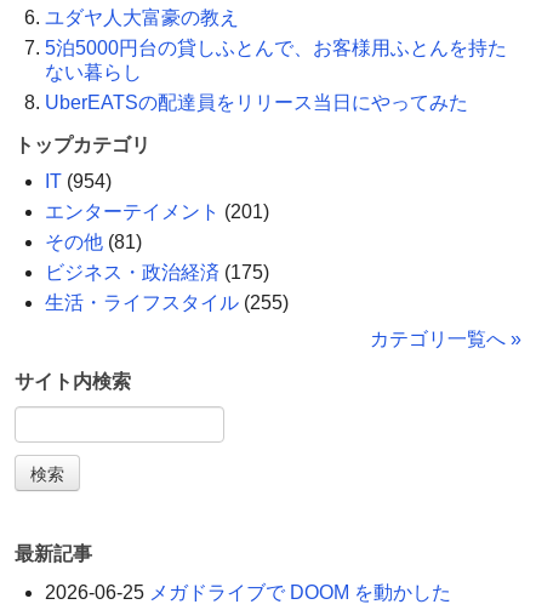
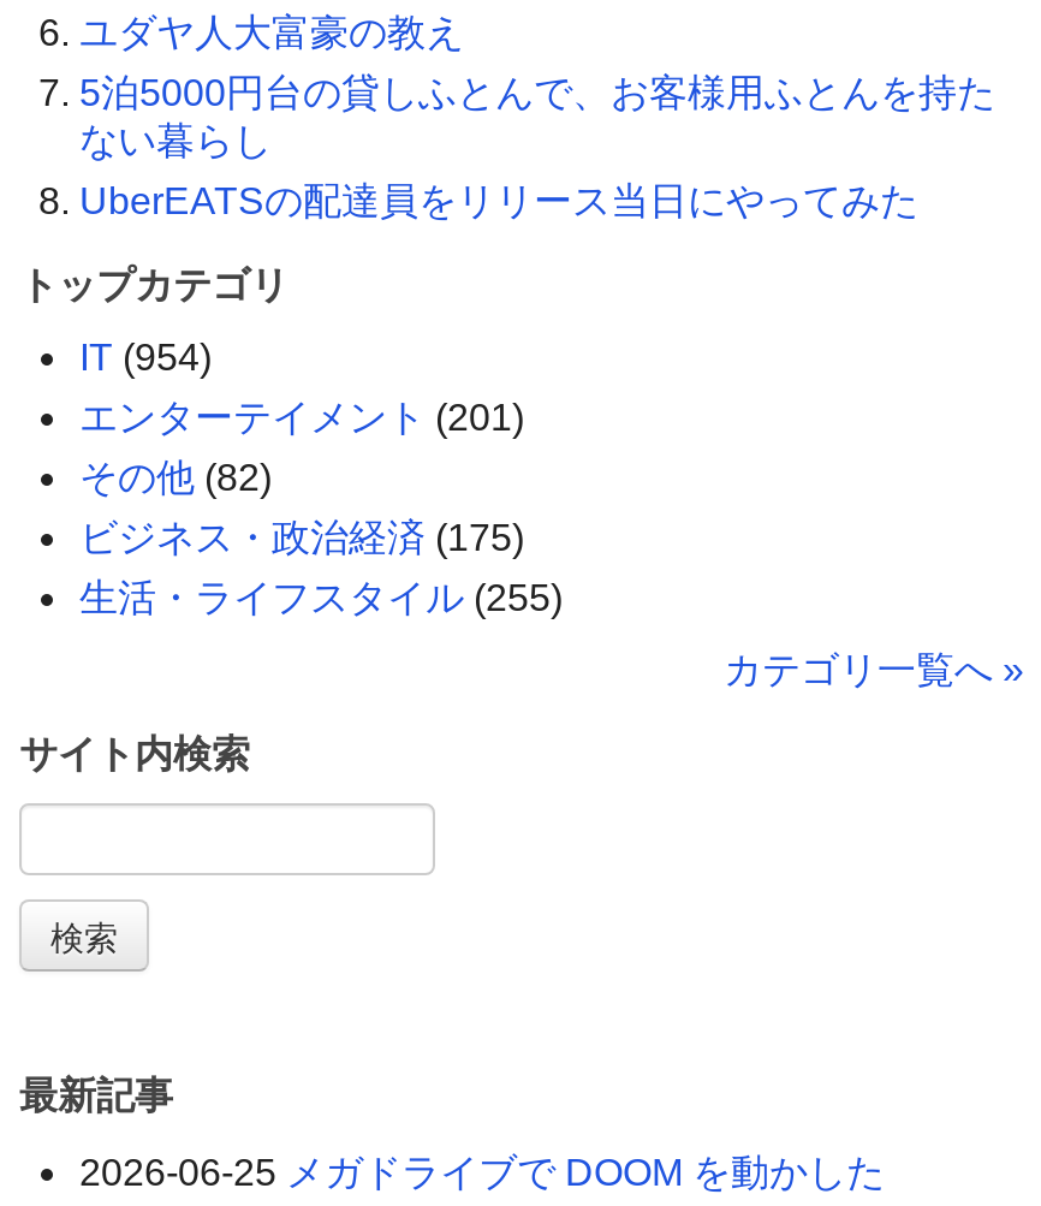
[45,232,142,252] その他(81) -> [79,457,272,498] その他(82)

